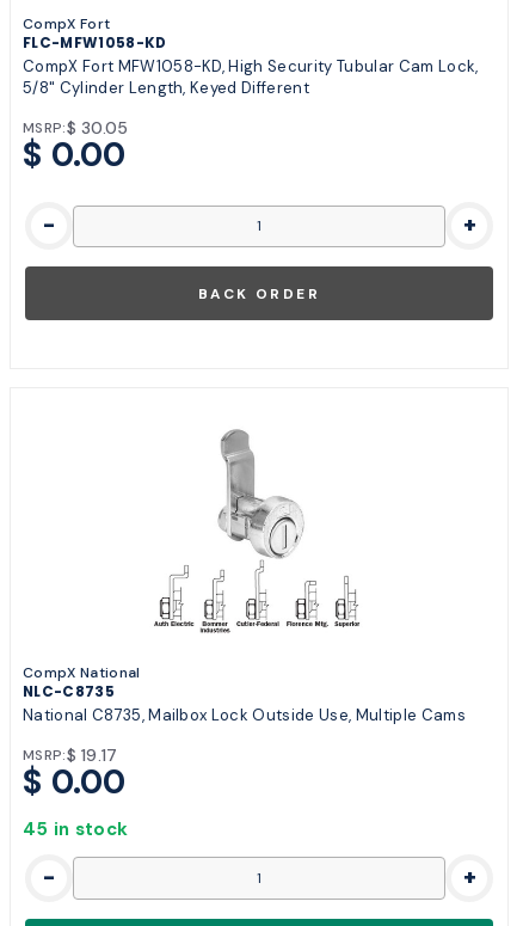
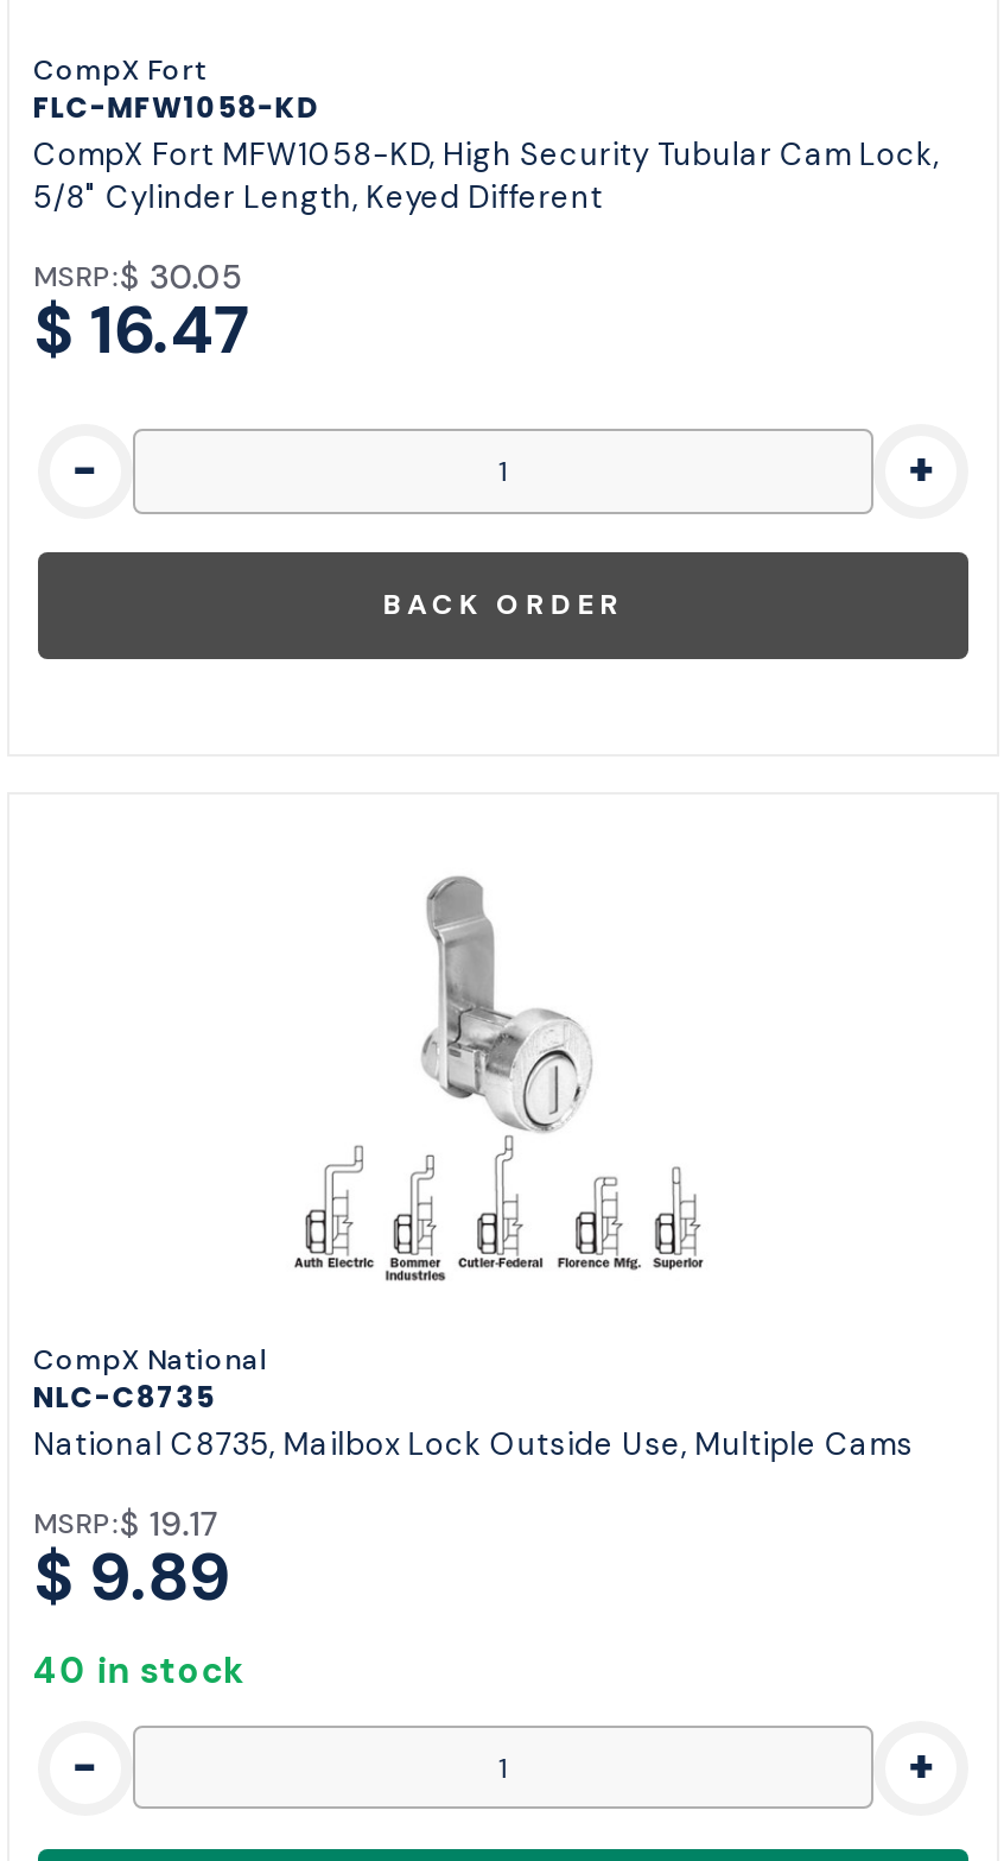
[23,133,126,177] $ 0.00 -> [33,286,249,374] $ 16.47
[23,760,126,804] $ 0.00 -> [33,1532,232,1620] $ 9.89
[23,817,128,841] 45 in stock -> [33,1646,245,1694] 40 in stock

